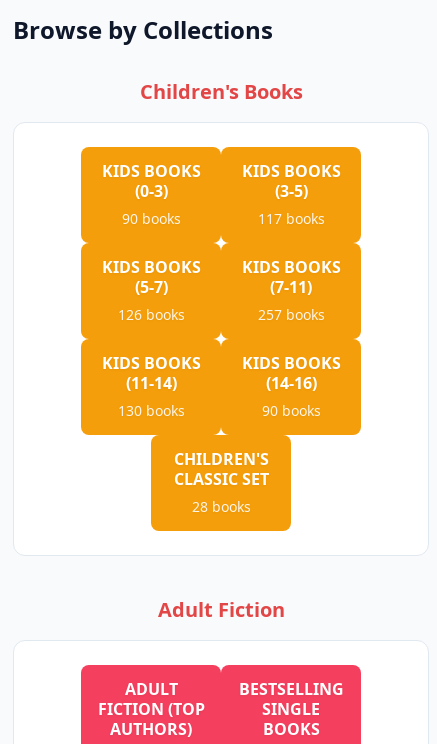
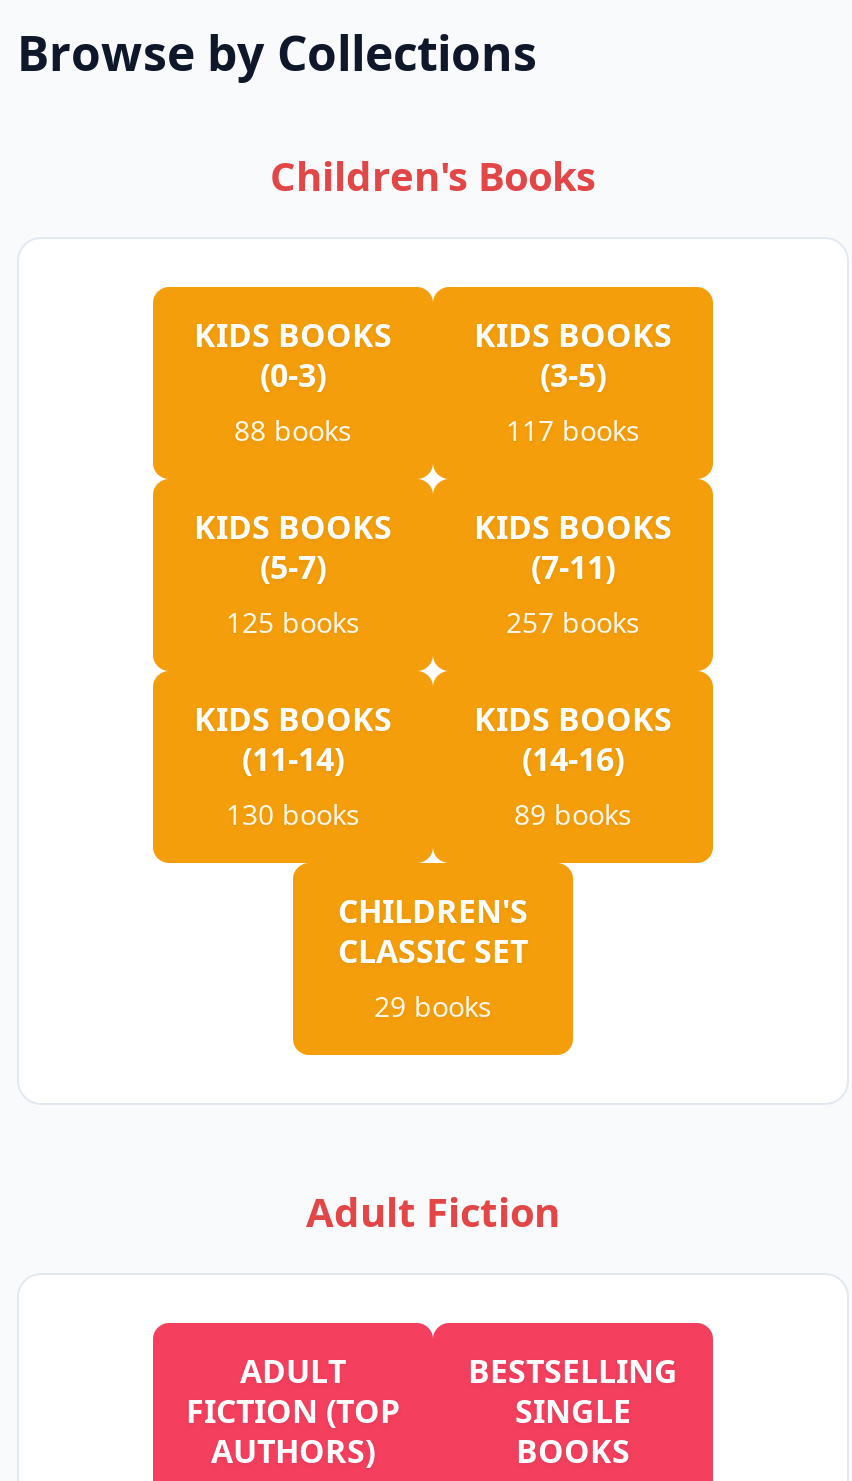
[121,209,180,228] 90 books -> [234,410,352,448] 88 books
[117,305,184,324] 126 books -> [226,602,360,640] 125 books
[261,401,320,420] 90 books -> [514,794,632,832] 89 books
[191,497,250,516] 28 books -> [374,986,492,1024] 29 books

